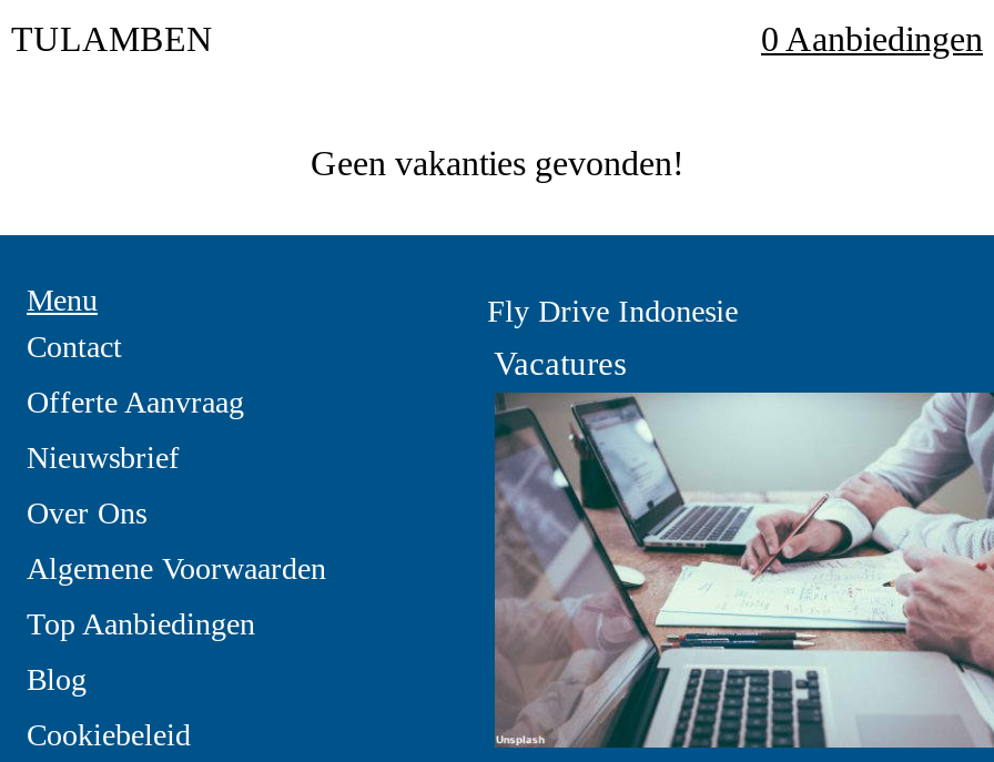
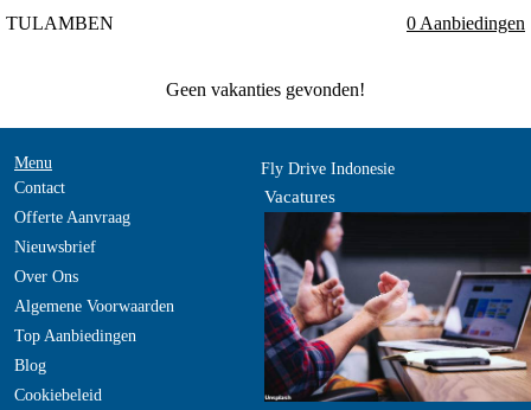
[493,390,987,750] [image] -> [263,211,527,403] [image]

